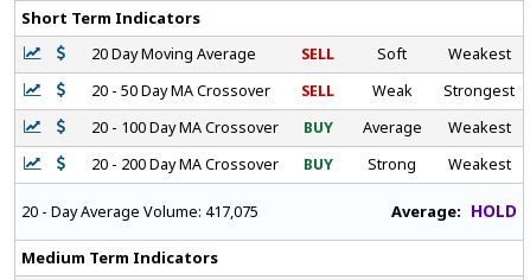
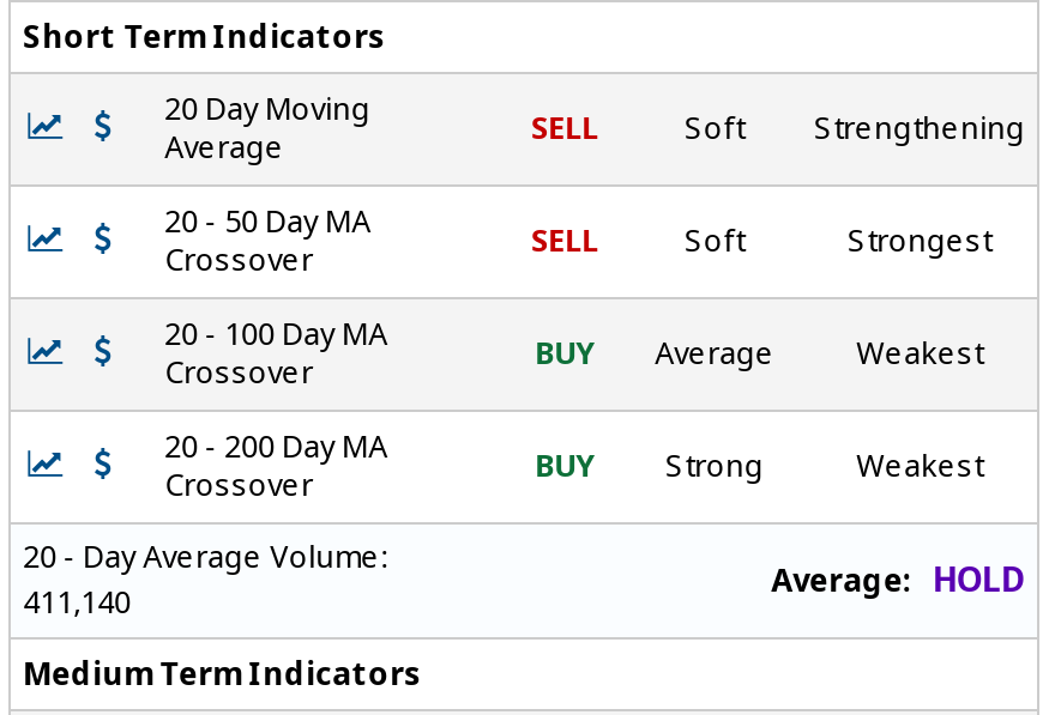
[448,44,511,64] Weakest -> [814,109,1025,149] Strengthening
[372,81,412,101] Weak -> [685,221,745,262] Soft
[21,202,259,222] 20 - Day Average Volume: 417,075 -> [23,537,387,623] 20 - Day Average Volume: | 411,140

